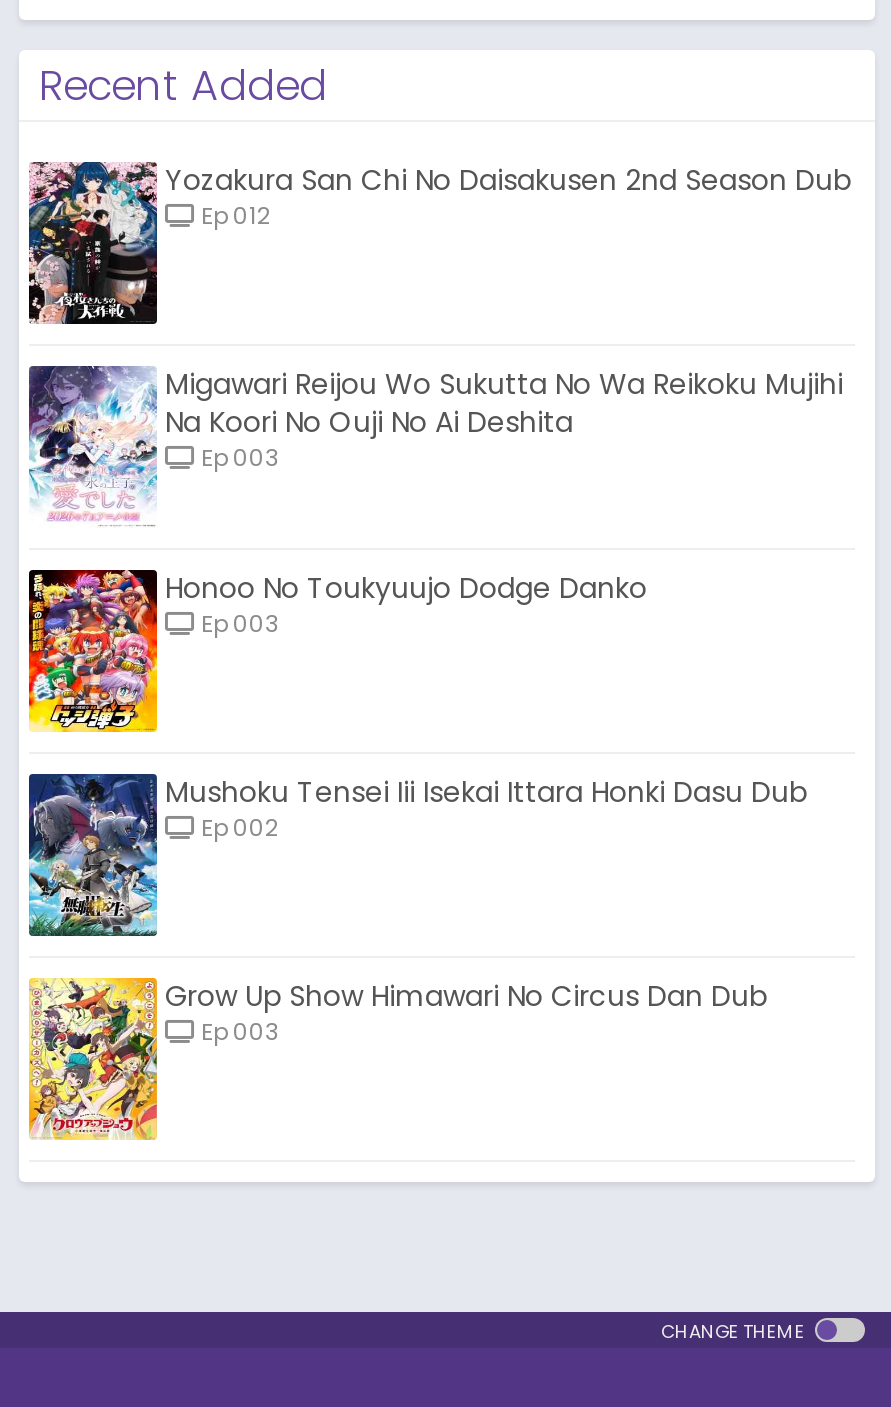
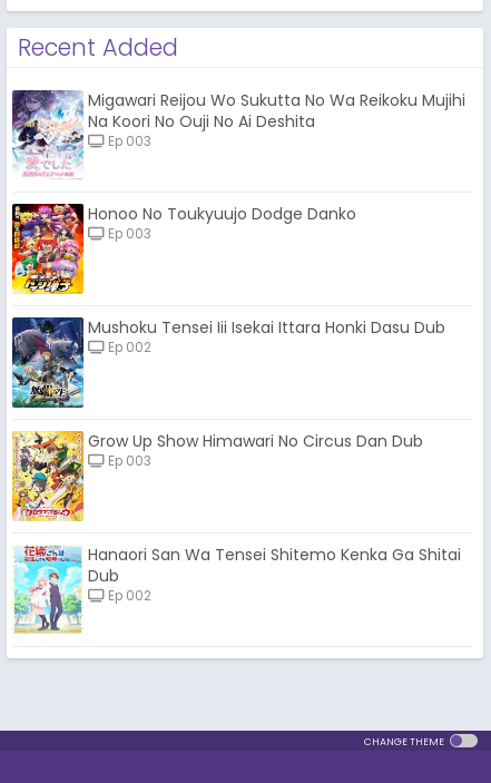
[27,160,851,326] [image] | Yozakura San Chi No Daisakusen 2nd Season Dub | Ep 012 -> none
moved [25,362,843,1048] -> [10,88,465,470]: [image] | Migawari Reijou Wo Sukutta No Wa Reikoku Mujihi | Na Koori No Ouji No Ai Deshita | ... | Grow Up Show Himawari No Circus Dan Dub | Ep 003
moved [27,974,169,1142] -> [11,429,90,522]: [image]
none -> [12,543,461,635] [image] | Hanaori San Wa Tensei Shitemo Kenka Ga Shitai | Dub | Ep 002

